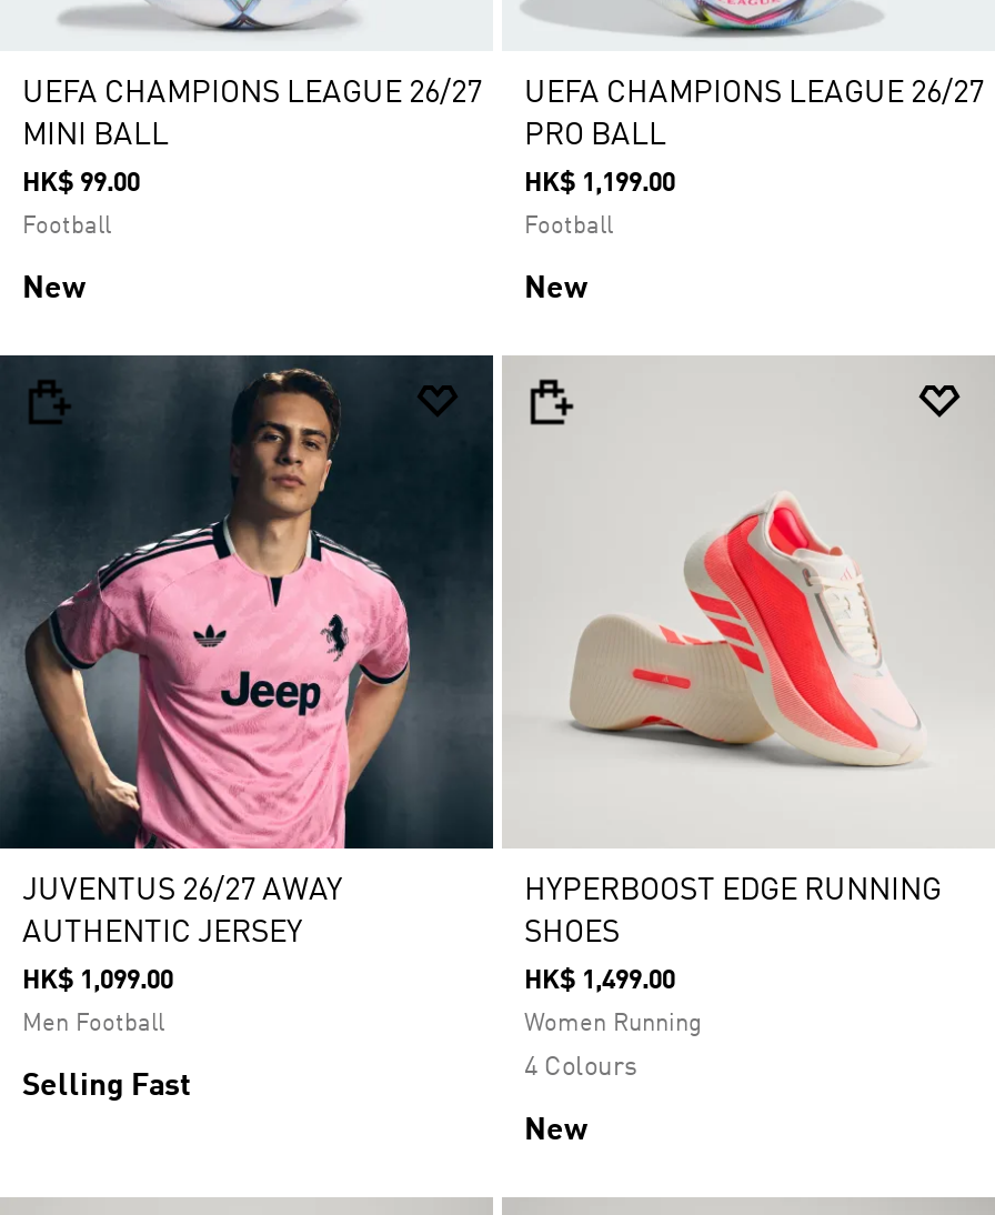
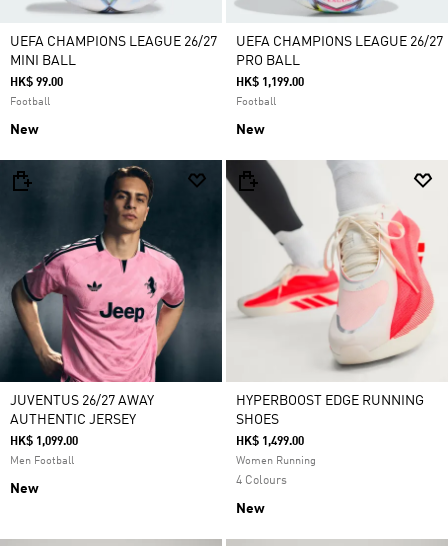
[504,355,988,824] [image] -> [226,159,445,372] [image]
[22,1071,191,1102] Selling Fast -> [10,482,39,496] New

